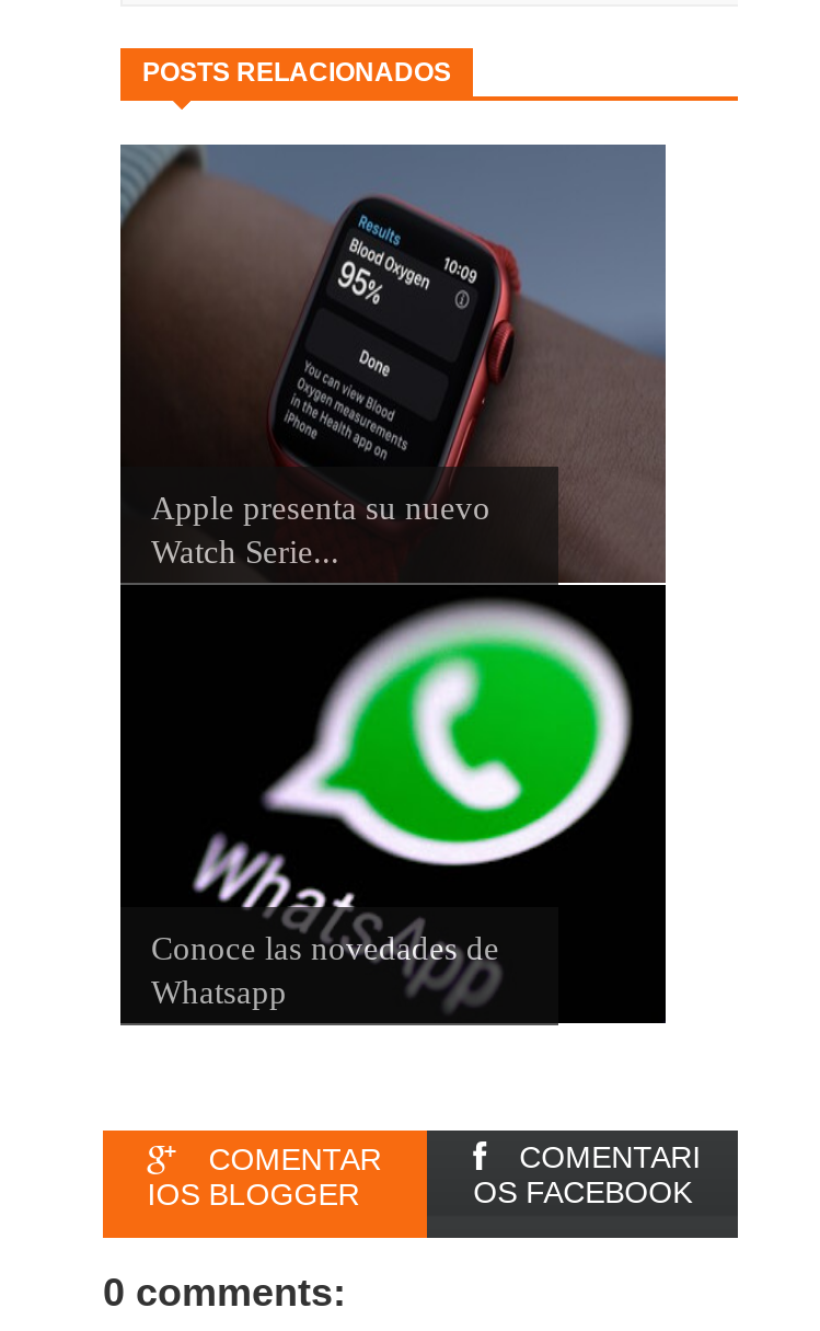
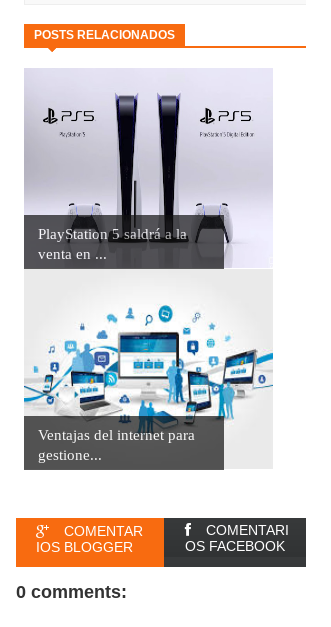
[118,142,668,1025] [image] | Apple presenta su nuevo | Watch Serie... -> [23,68,274,469] [image] | PlayStation 5 saldrá a la | venta en ...
[151,931,499,1010] Conoce las novedades de | Whatsapp -> [38,427,195,463] Ventajas del internet para | gestione...

